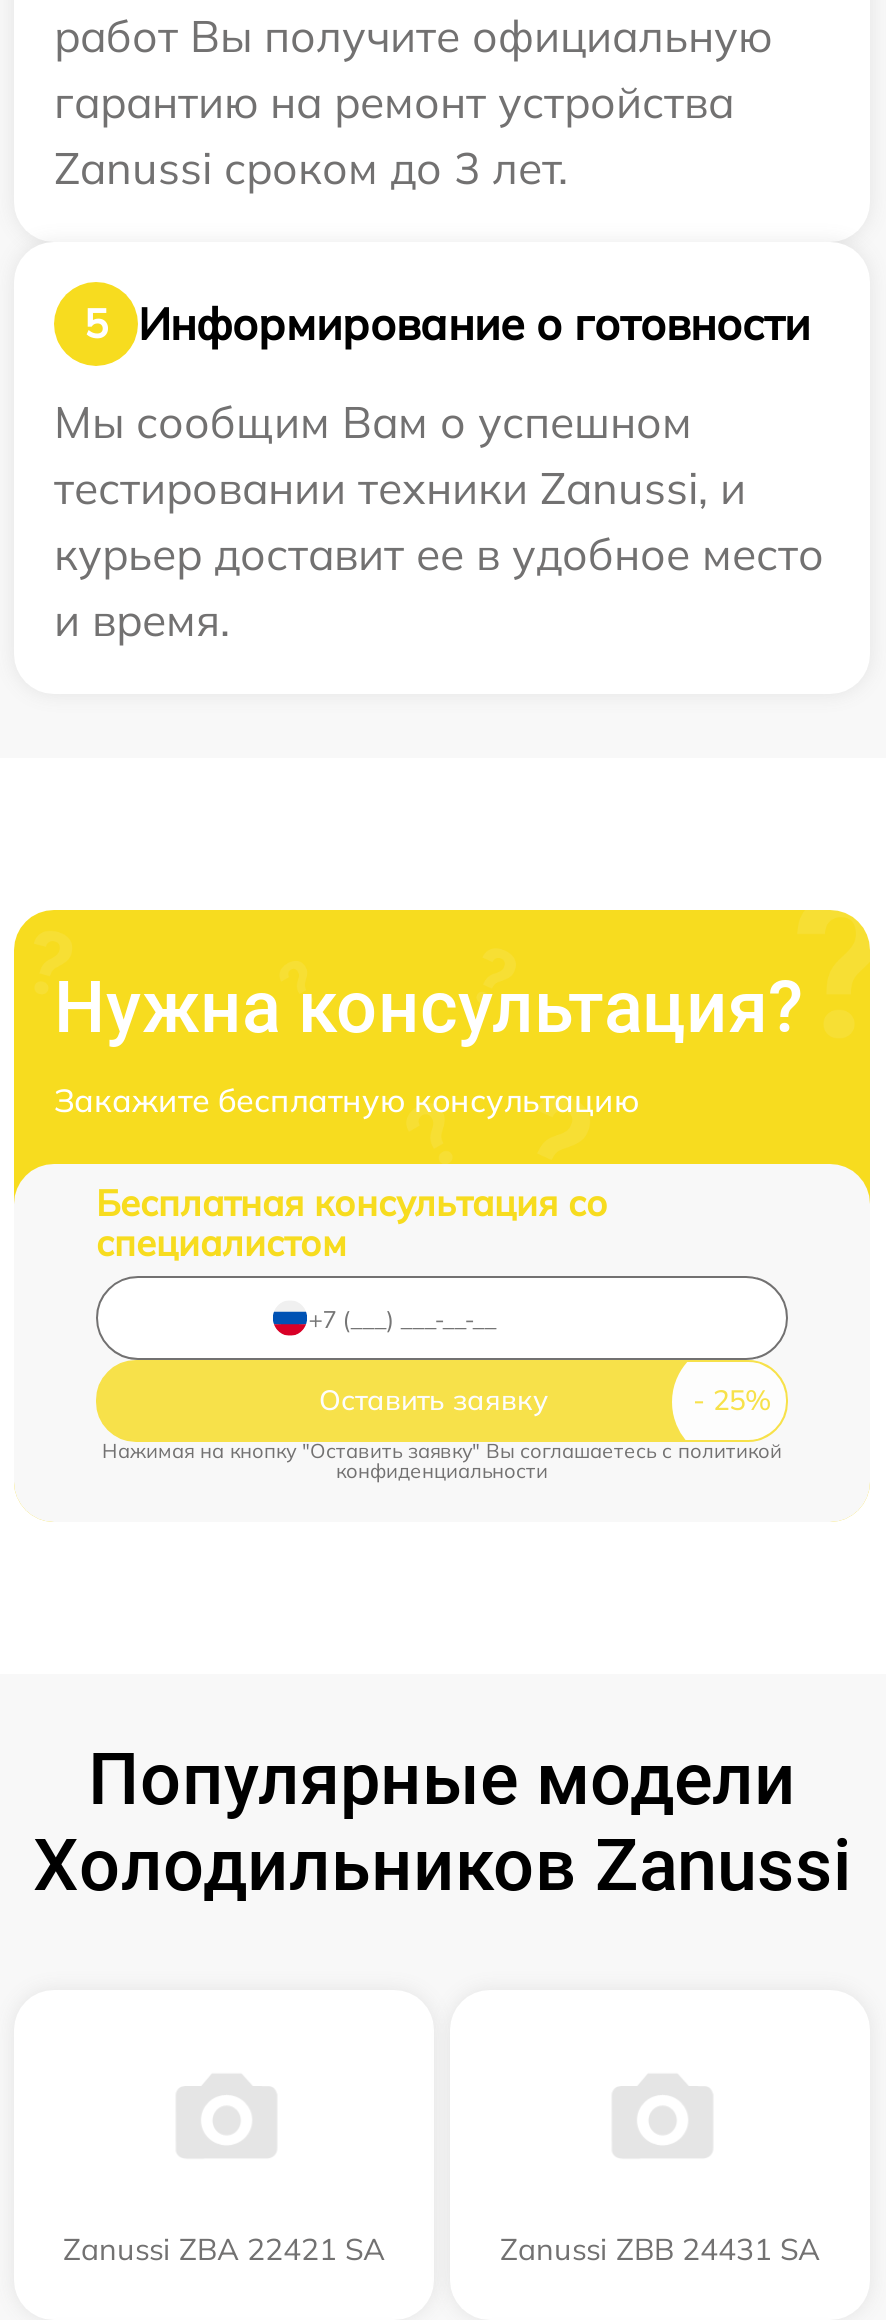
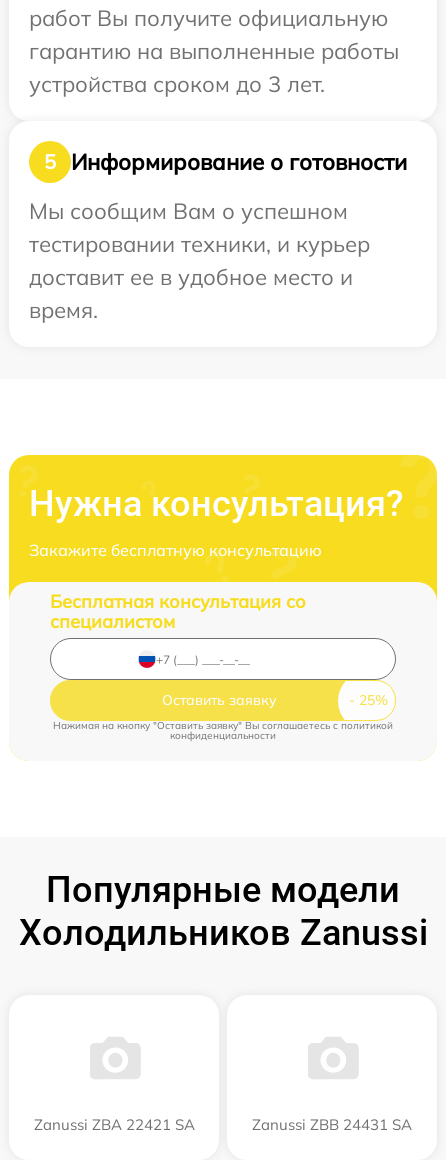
[54,74,734,130] гарантию на ремонт устройства -> [29,37,399,65] гарантию на выполненные работы
[54,140,568,196] Zanussi сроком до 3 лет. -> [29,70,325,98] устройства сроком до 3 лет.
[54,460,824,648] тестировании техники Zanussi, и | курьер доставит ее в удобное место | и время. -> [29,230,370,324] тестировании техники, и курьер | доставит ее в удобное место и | время.

